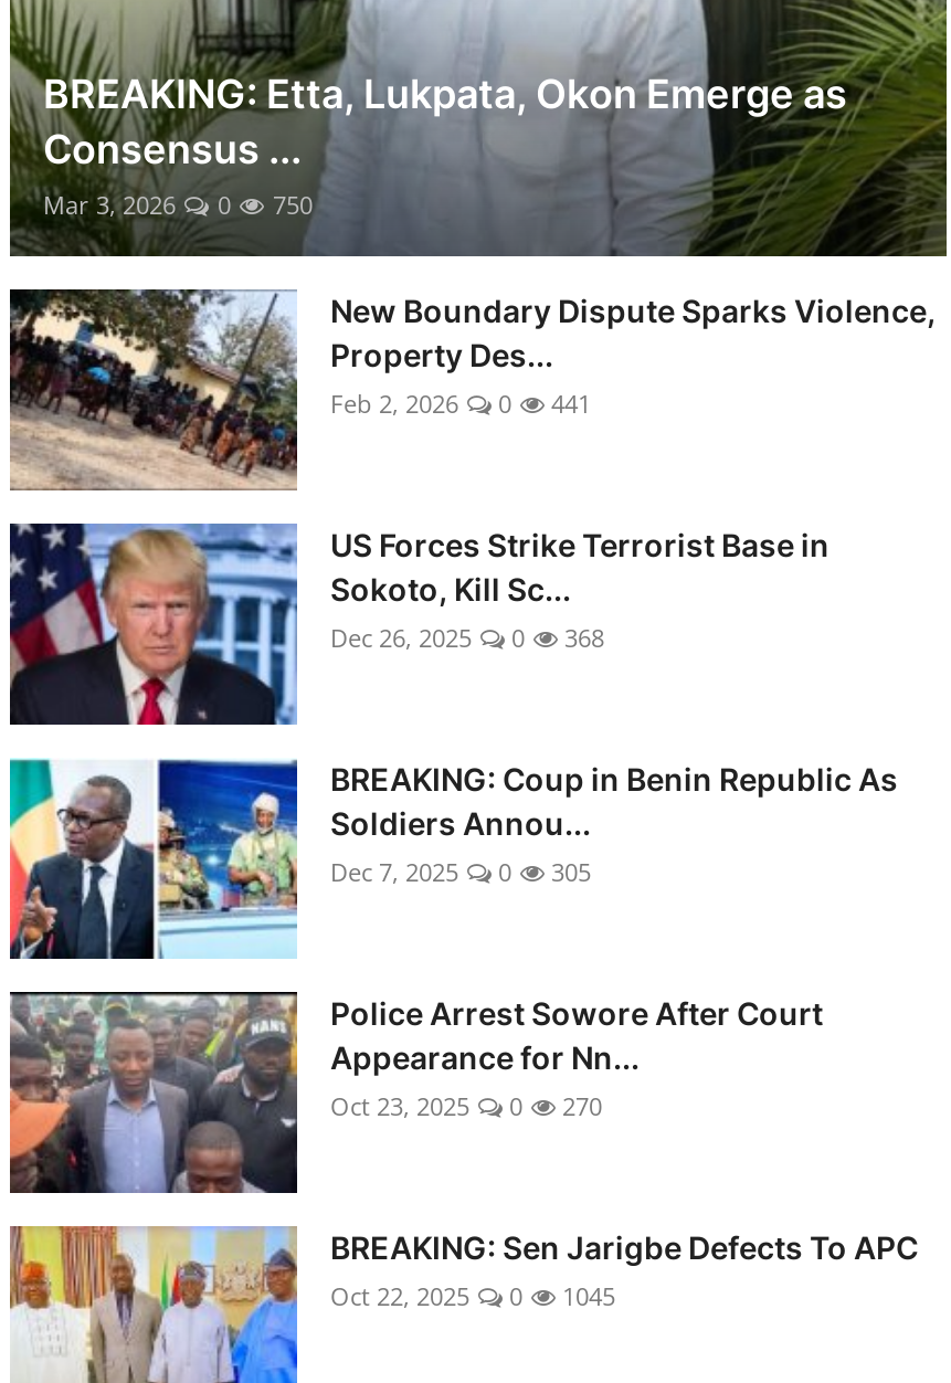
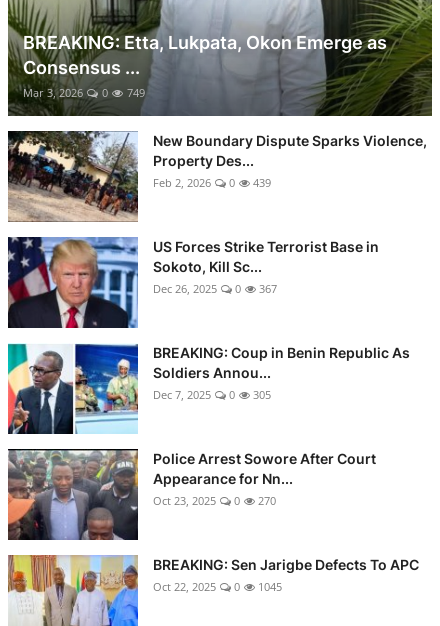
[43,187,313,220] Mar 3, 2026 0 750 -> [23,84,145,99] Mar 3, 2026 0 749
[330,386,591,419] Feb 2, 2026 0 441 -> [153,174,271,189] Feb 2, 2026 0 439
[330,620,604,653] Dec 26, 2025 0 368 -> [153,280,277,295] Dec 26, 2025 0 367

